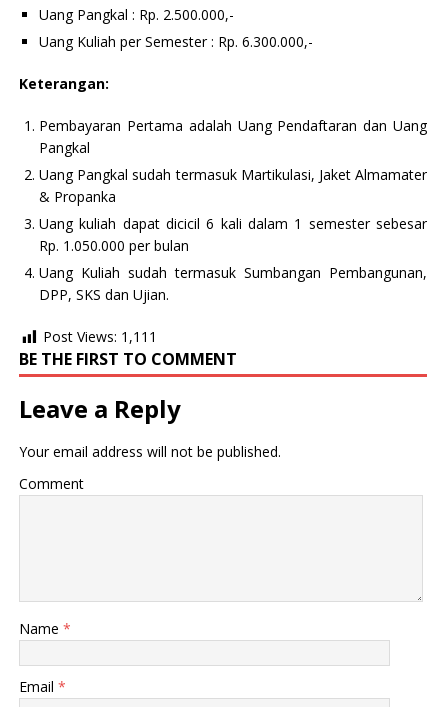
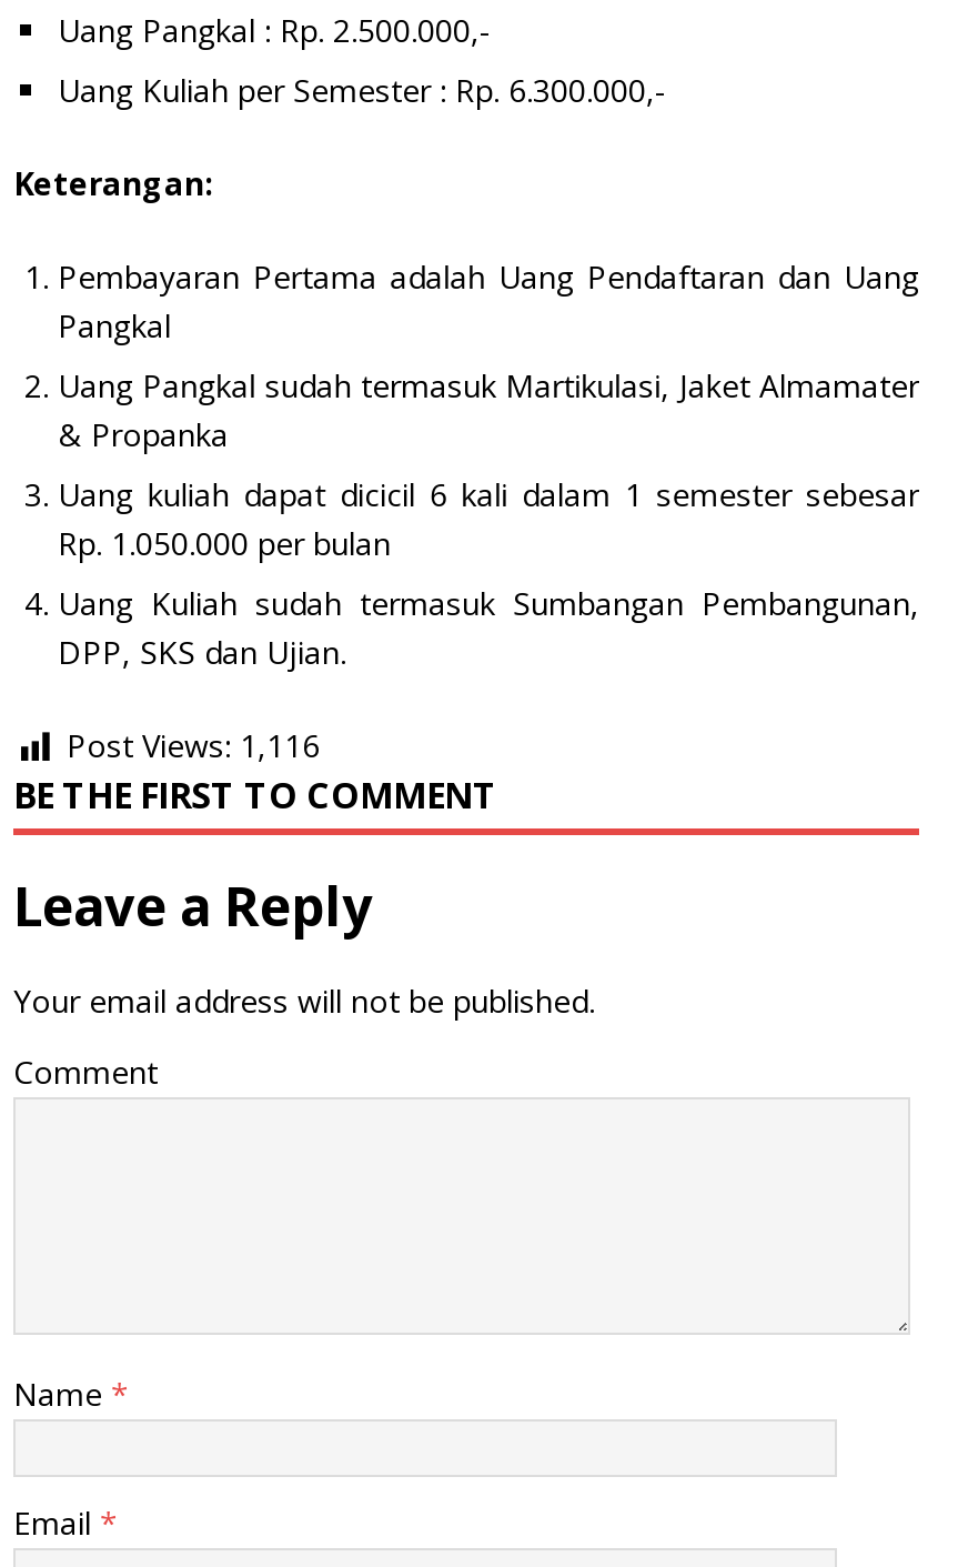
[43,327,157,346] Post Views: 1,111 -> [67,725,320,767] Post Views: 1,116

